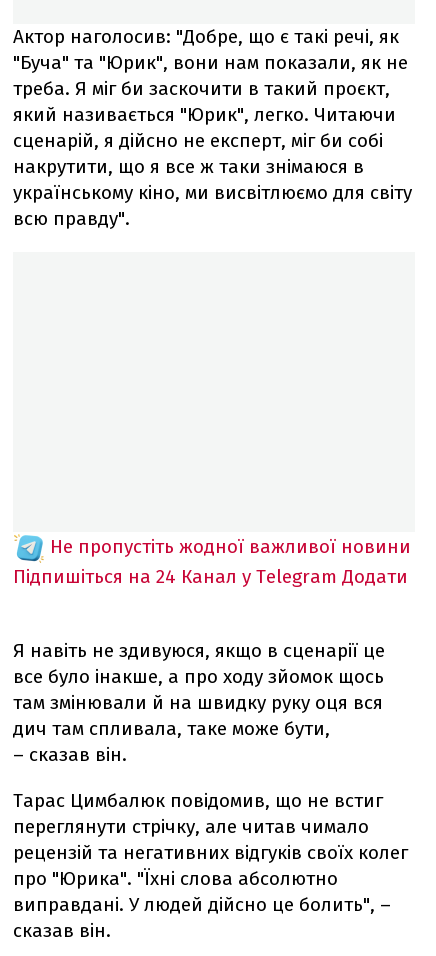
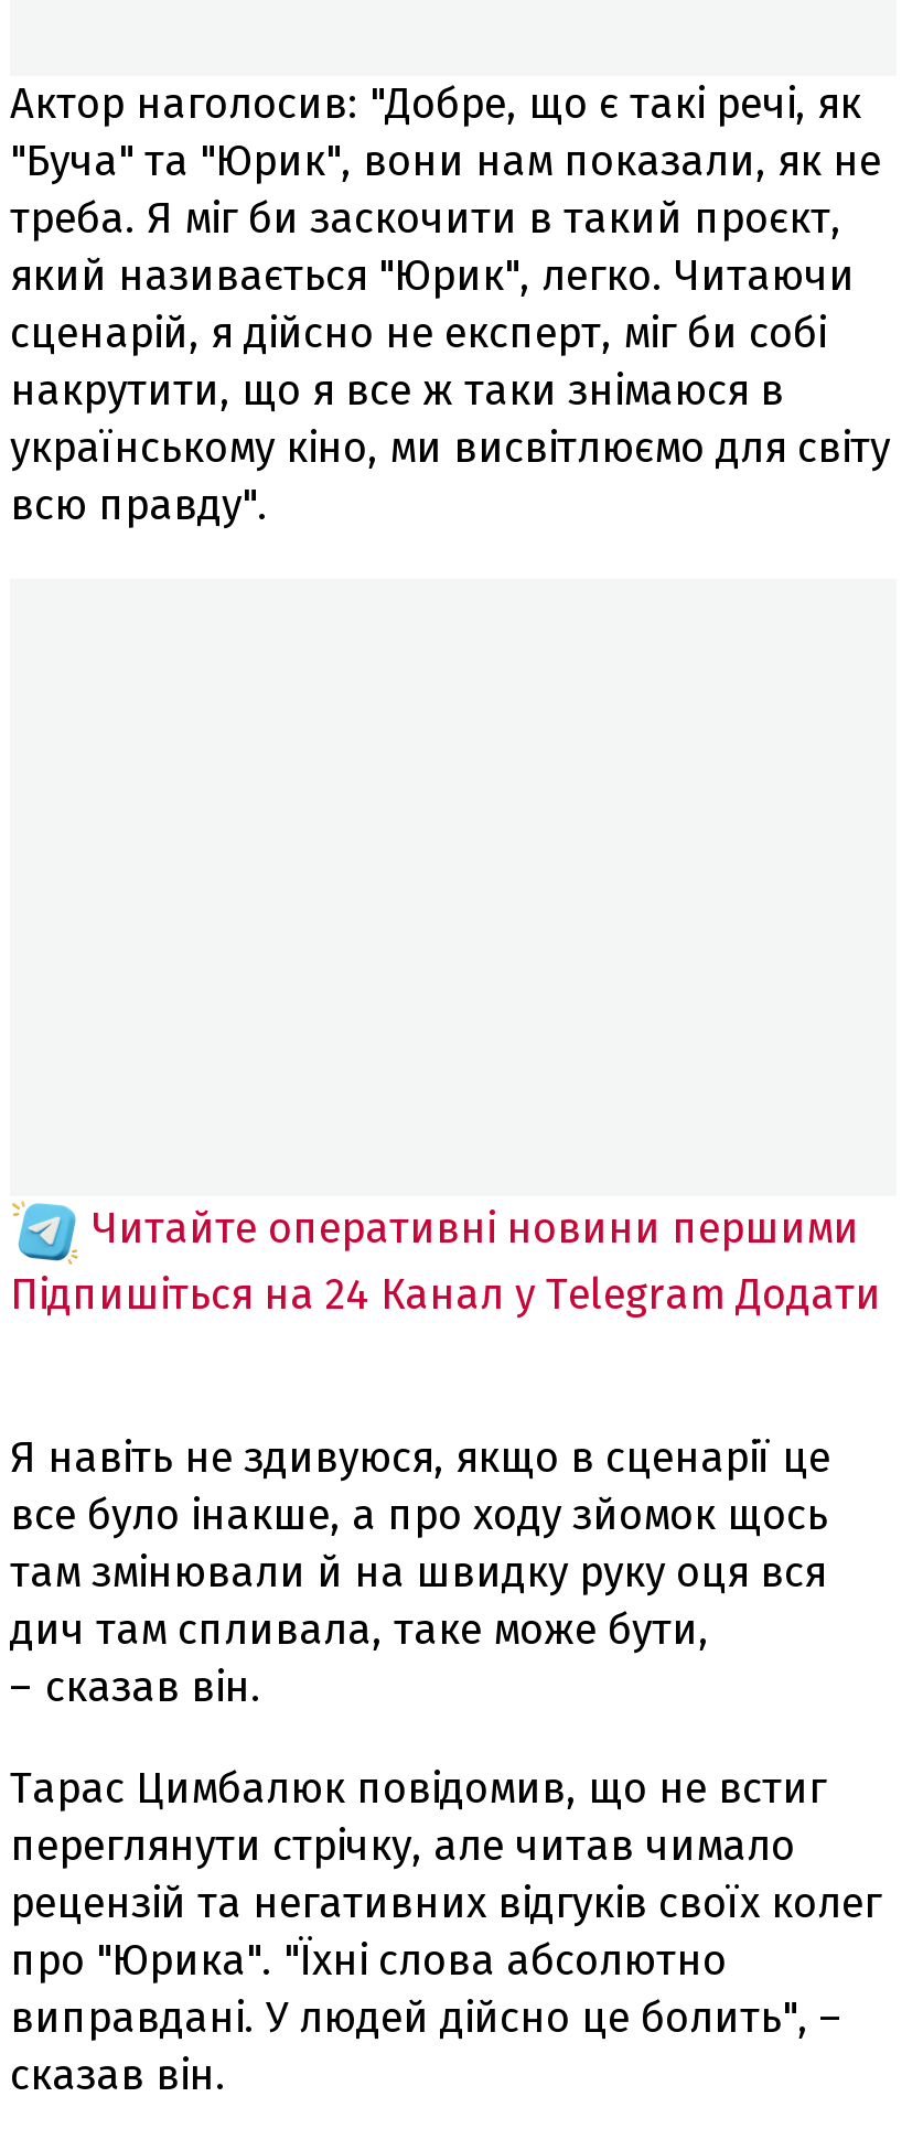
[50,535,411,558] Не пропустіть жодної важливої новини -> [92,1202,859,1253] Читайте оперативні новини першими

